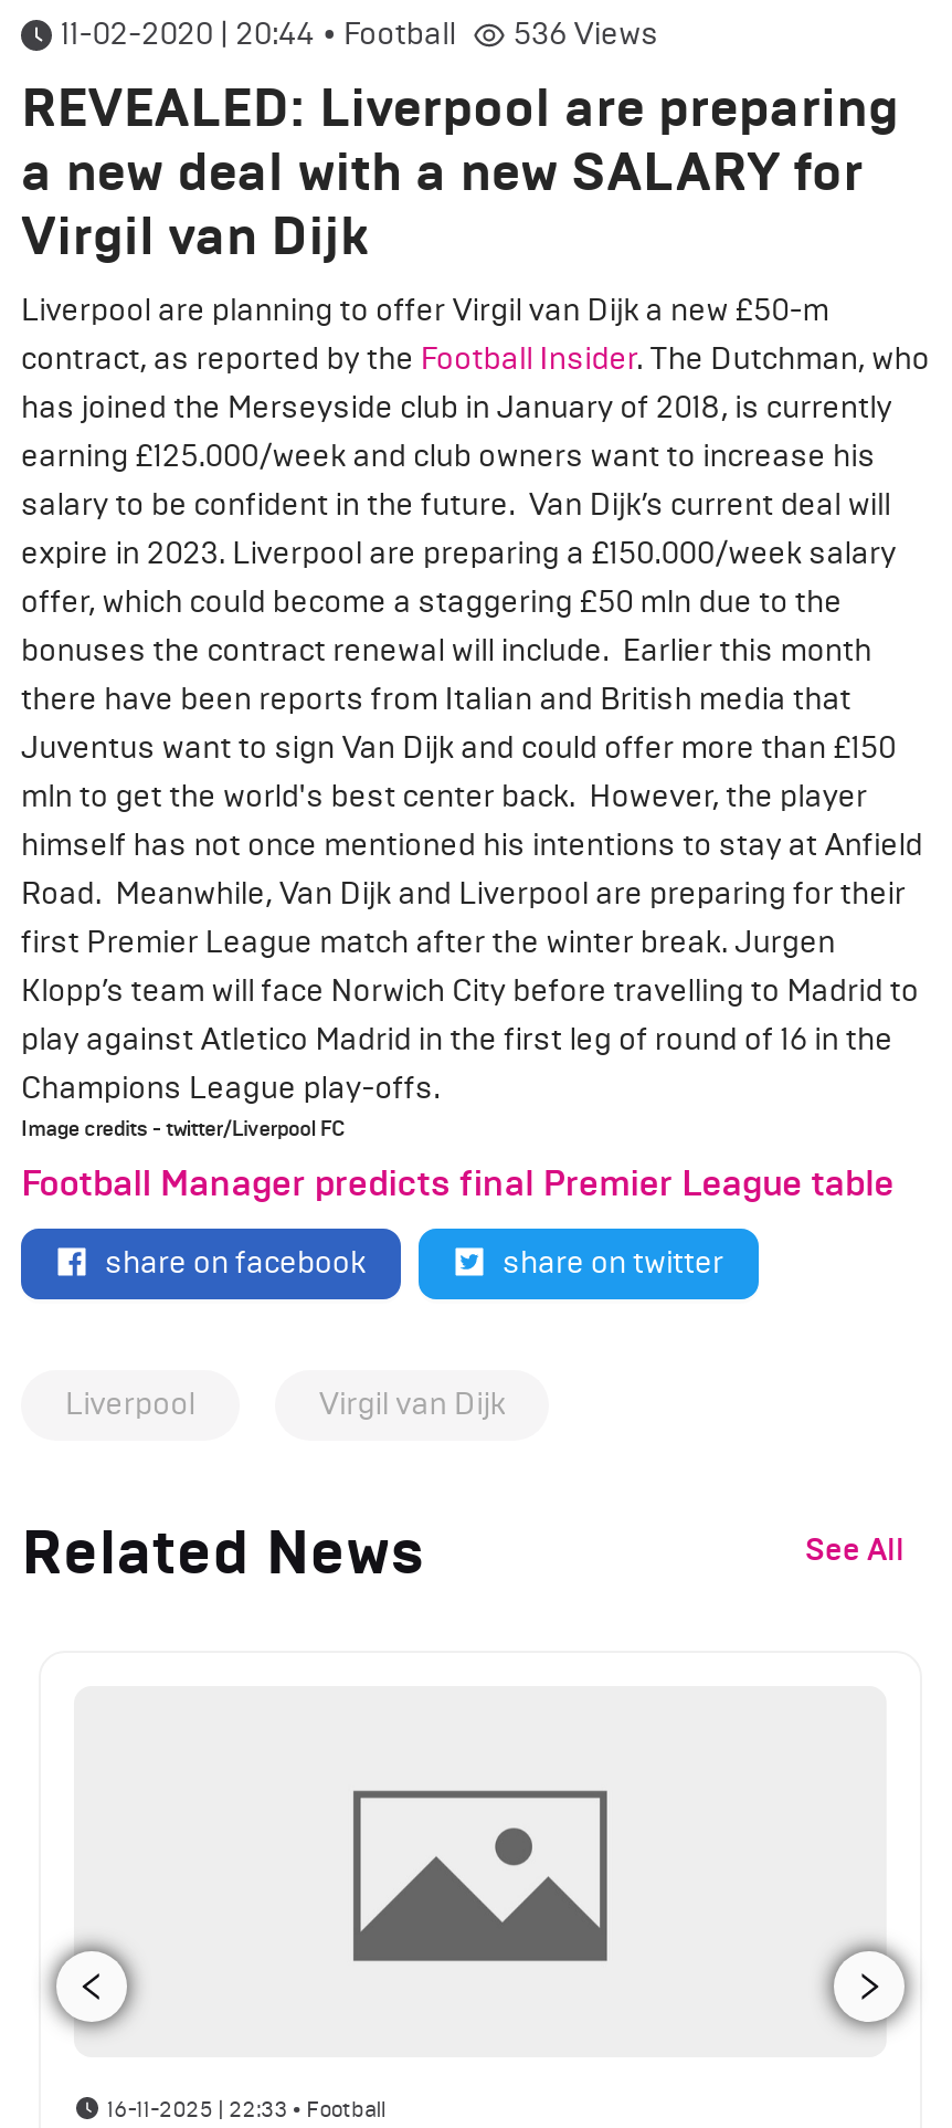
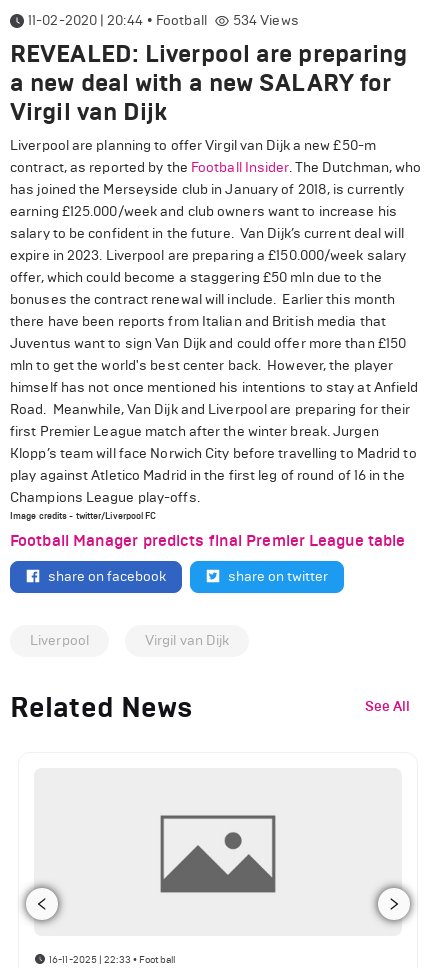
[513,15,659,53] 536 Views -> [233,12,299,29] 534 Views

